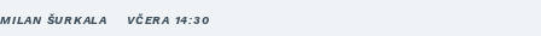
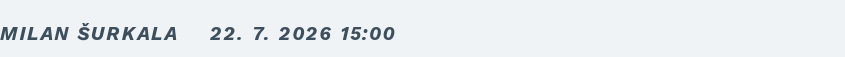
[0,13,209,26] MILAN ŠURKALA VČERA 14:30 -> [0,22,396,44] MILAN ŠURKALA 22. 7. 2026 15:00

